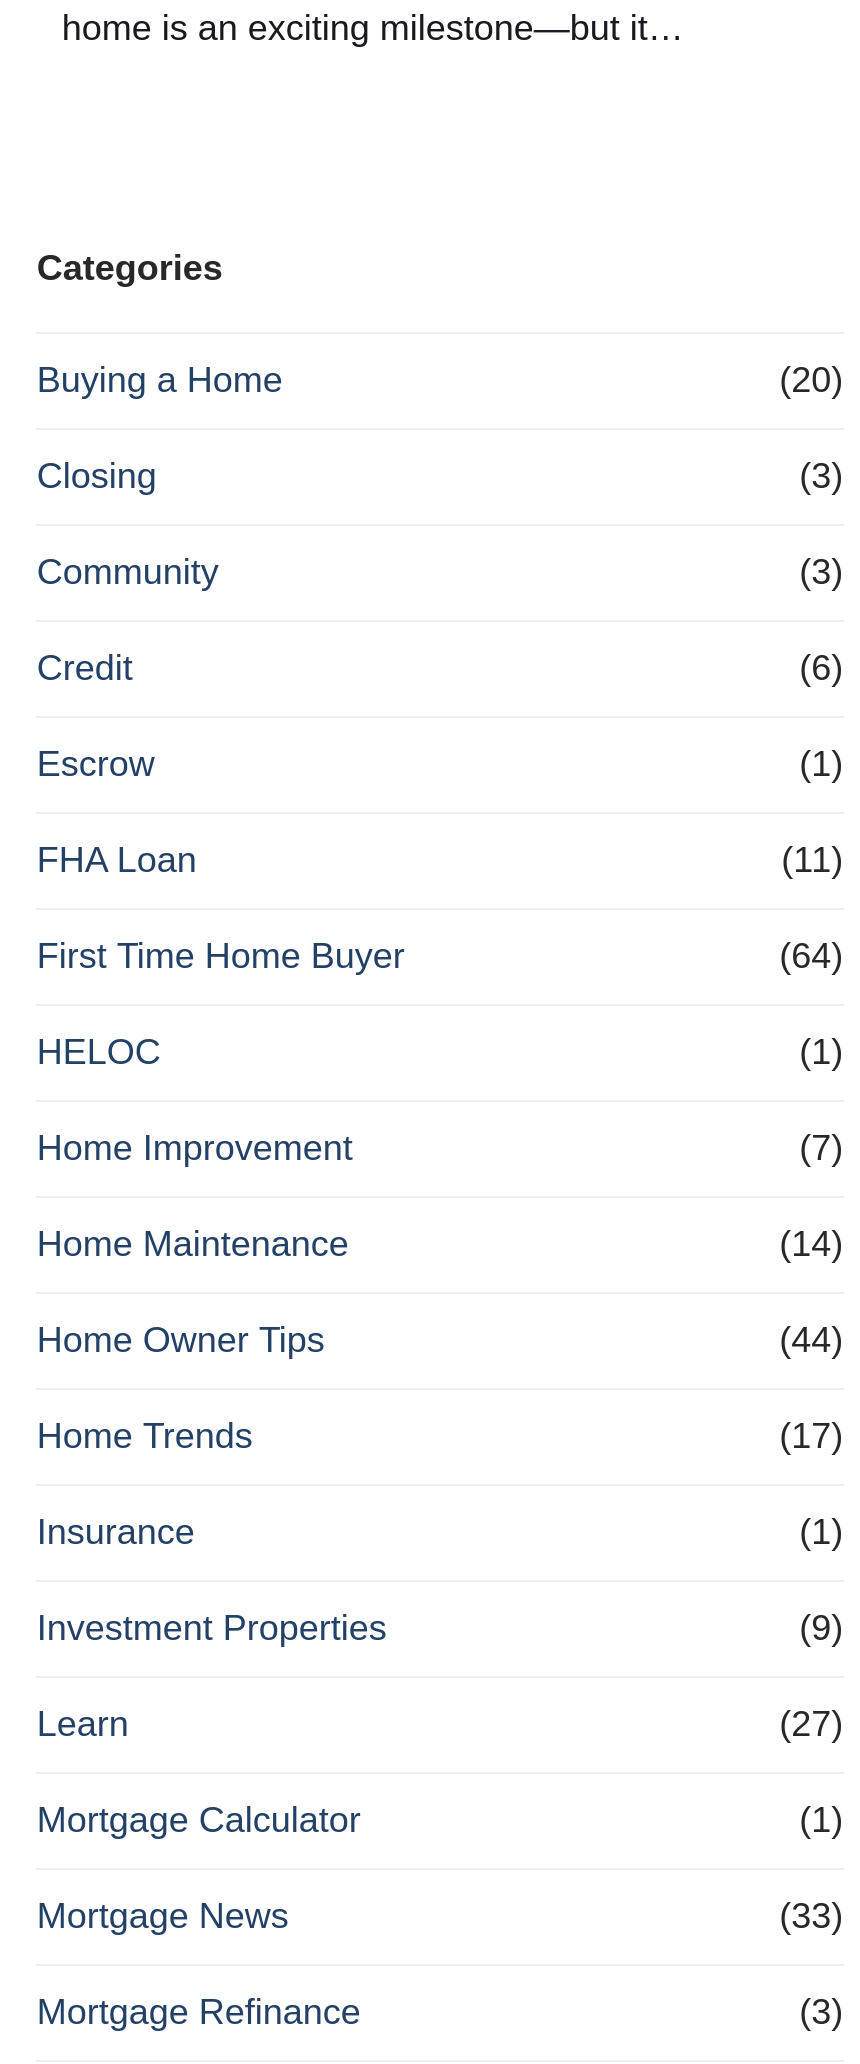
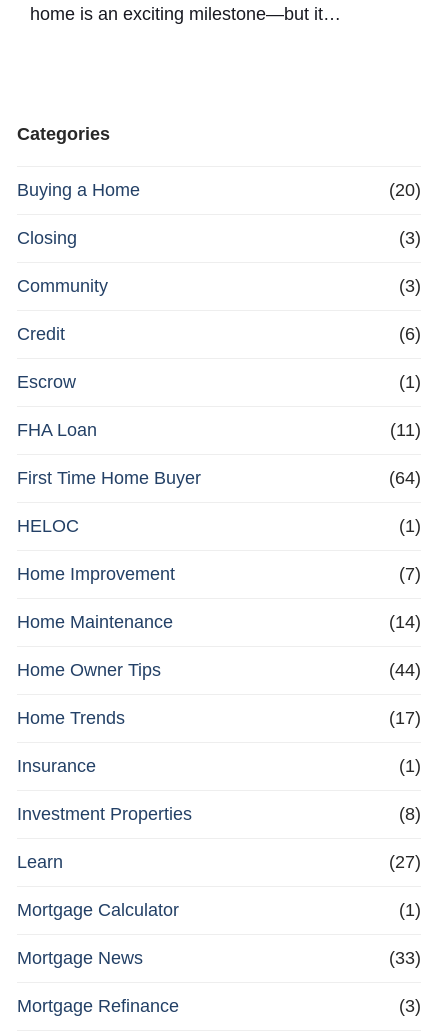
[799,1608,843,1648] (9) -> [399,804,421,824] (8)

